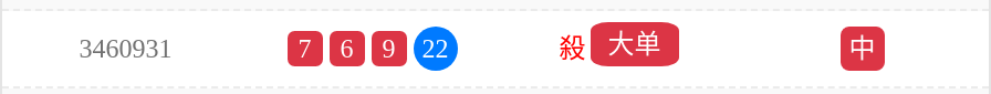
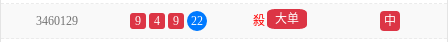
[79,33,353,64] 3460931 | 7 | 6 -> [36,14,160,28] 3460129 | 9 | 4

